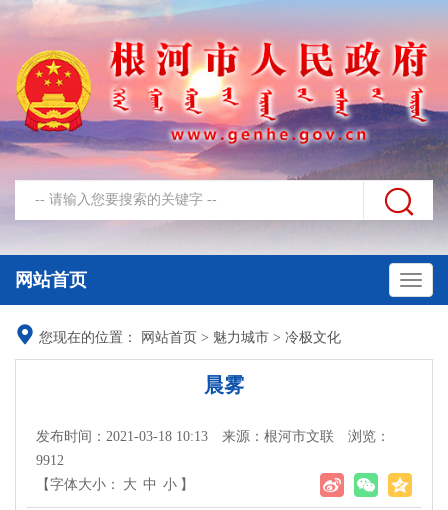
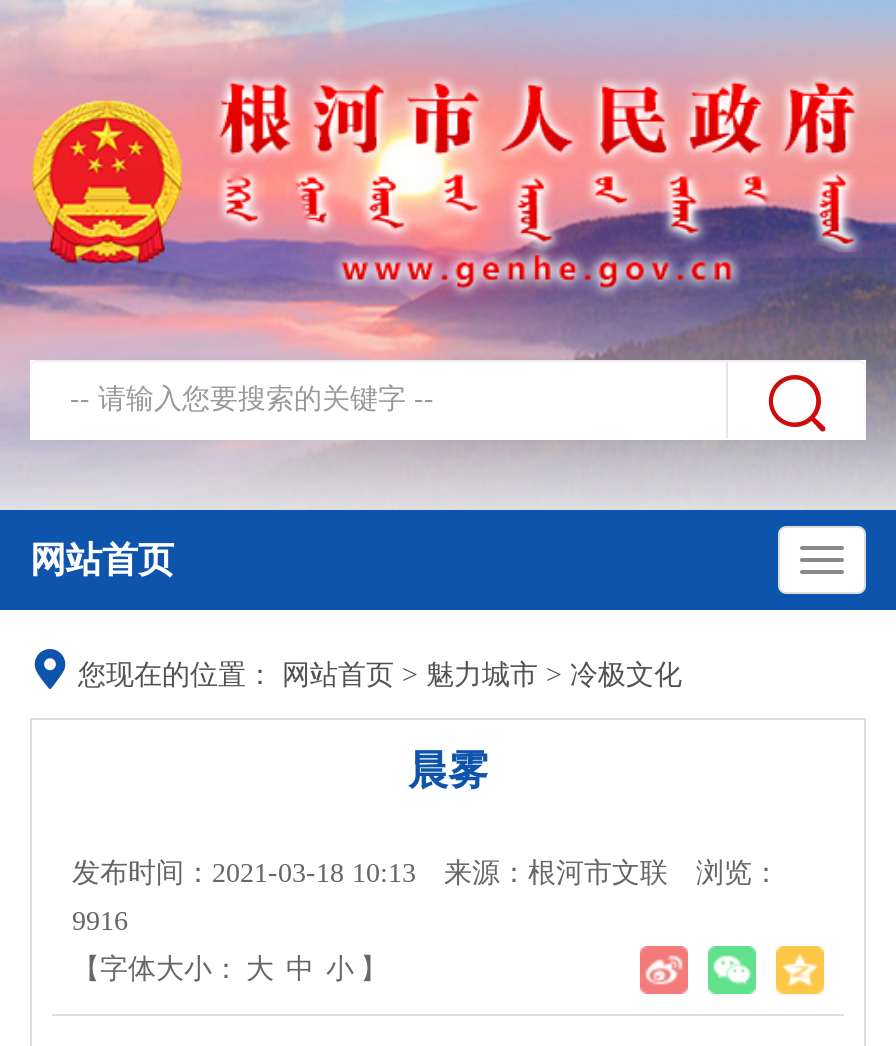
[36,453,64,468] 9912 -> [72,907,128,937] 9916

